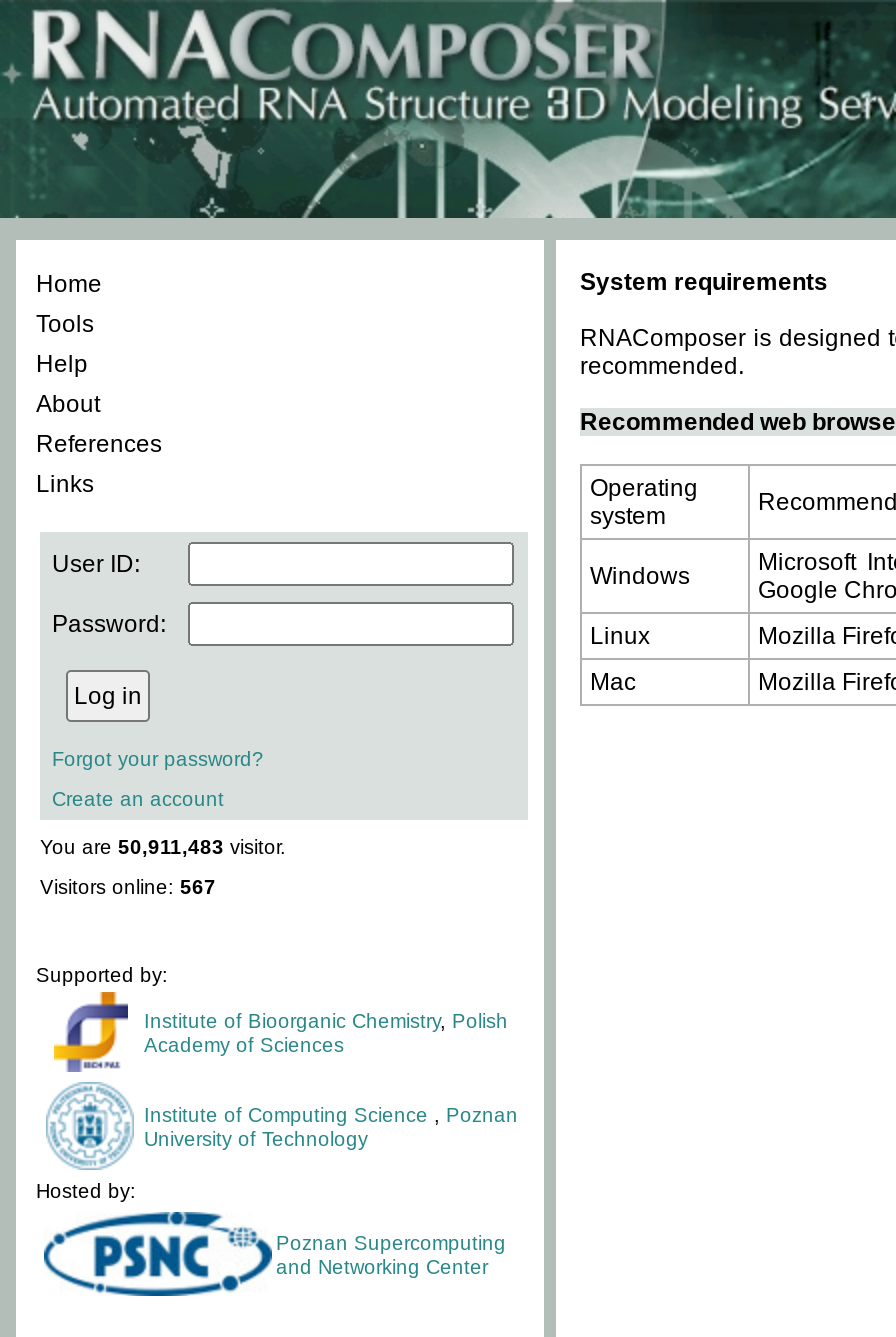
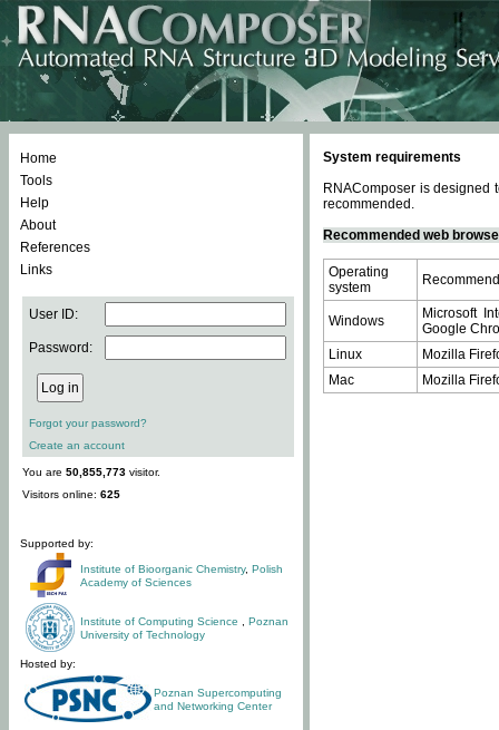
[40,836,286,858] You are 50,911,483 visitor. -> [22,466,160,478] You are 50,855,773 visitor.
[40,876,216,898] Visitors online: 567 -> [22,488,120,500] Visitors online: 625

